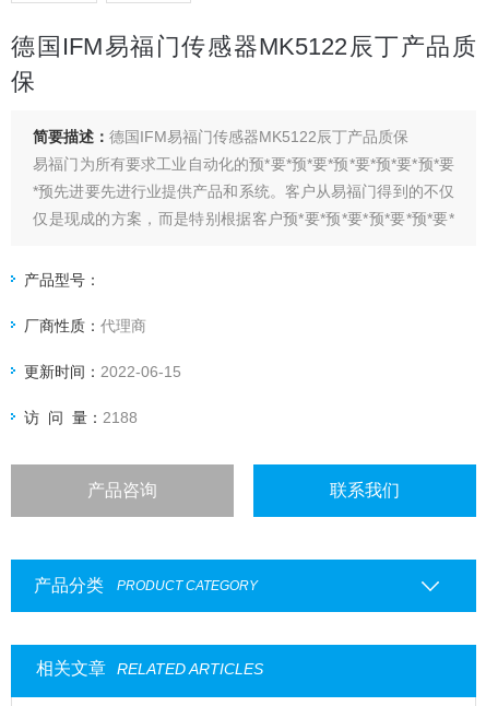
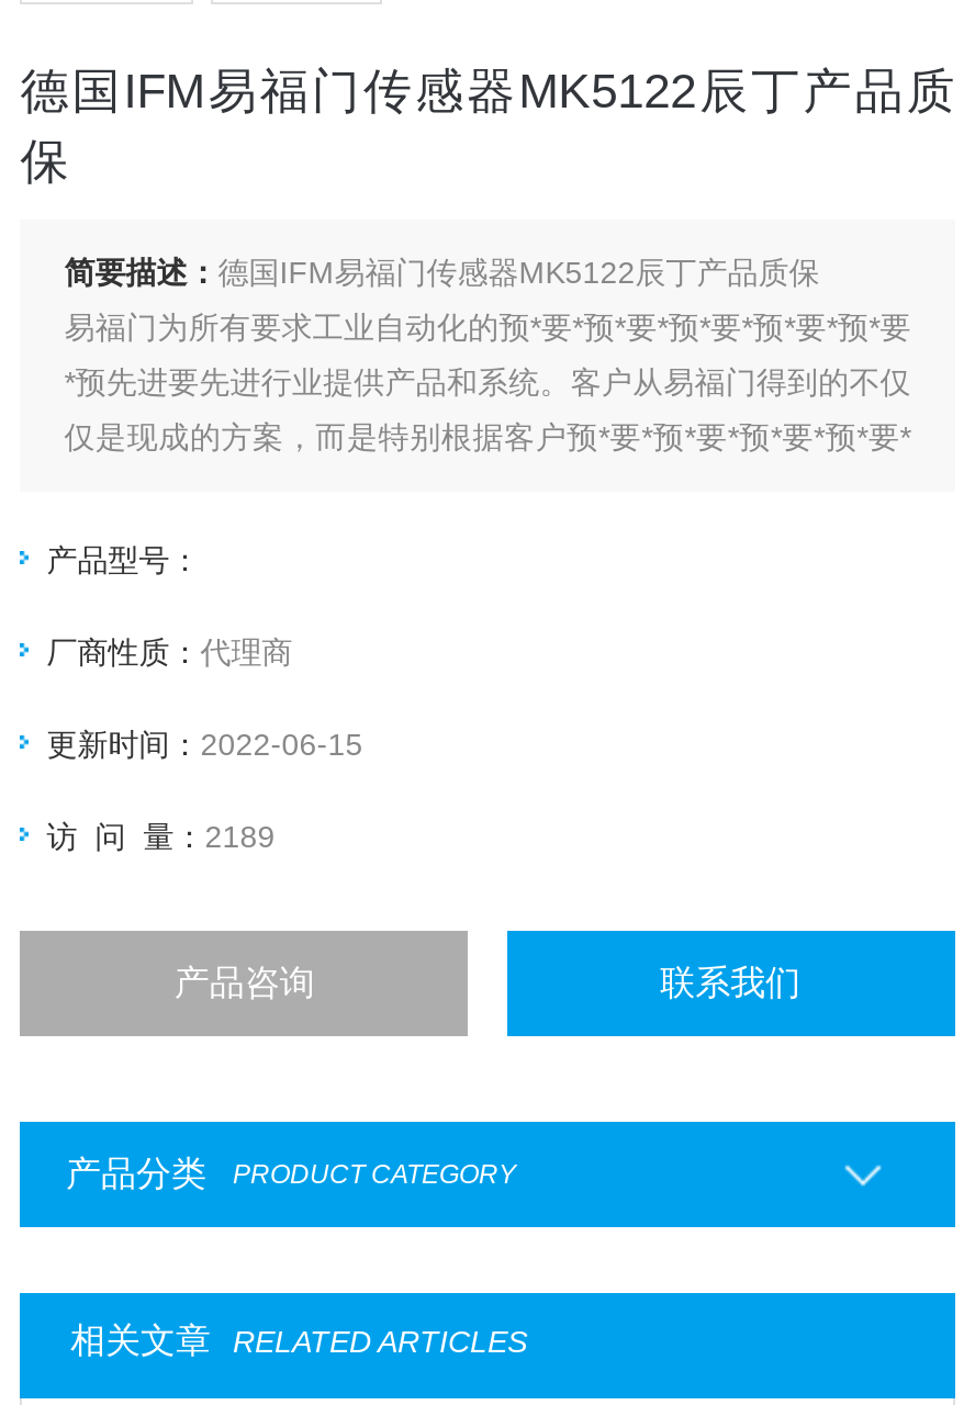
[24,409,138,426] 访 问 量：2188 -> [47,819,275,854] 访 问 量：2189

